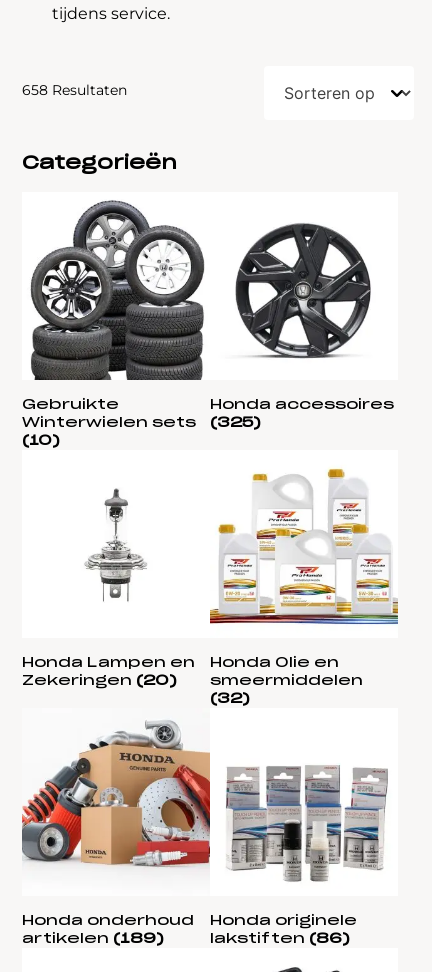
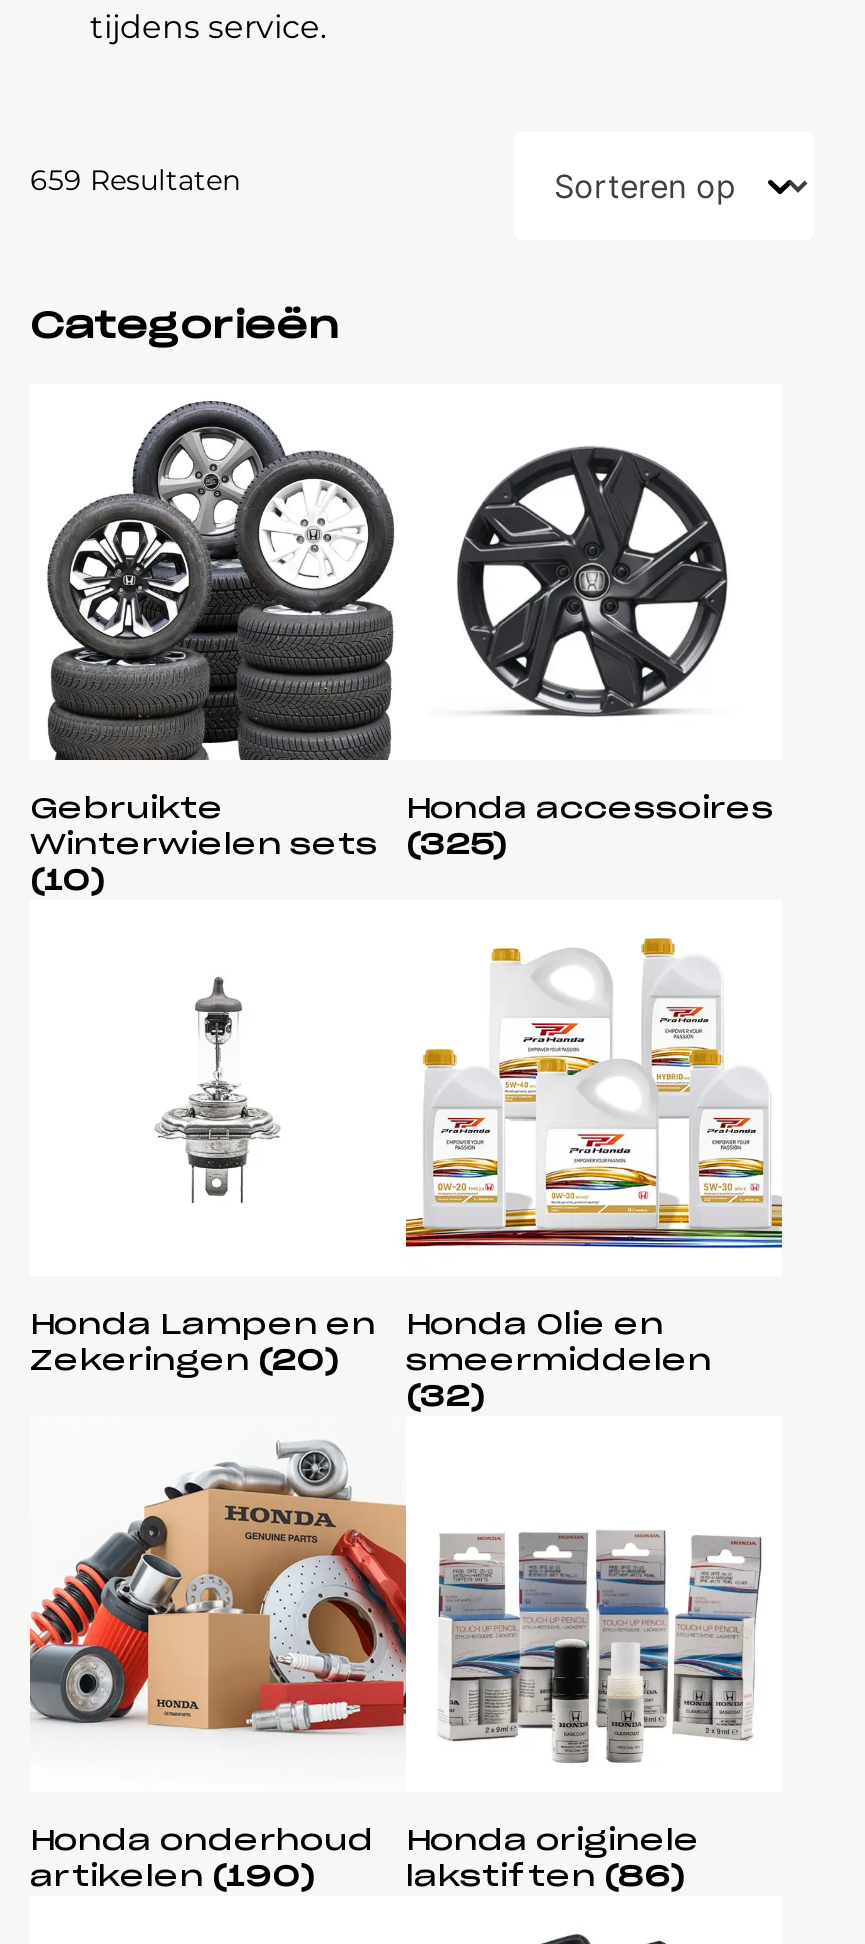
[22,81,127,99] 658 Resultaten -> [30,162,240,198] 659 Resultaten
[22,932,164,946] artikelen (189) -> [30,1864,316,1892] artikelen (190)

